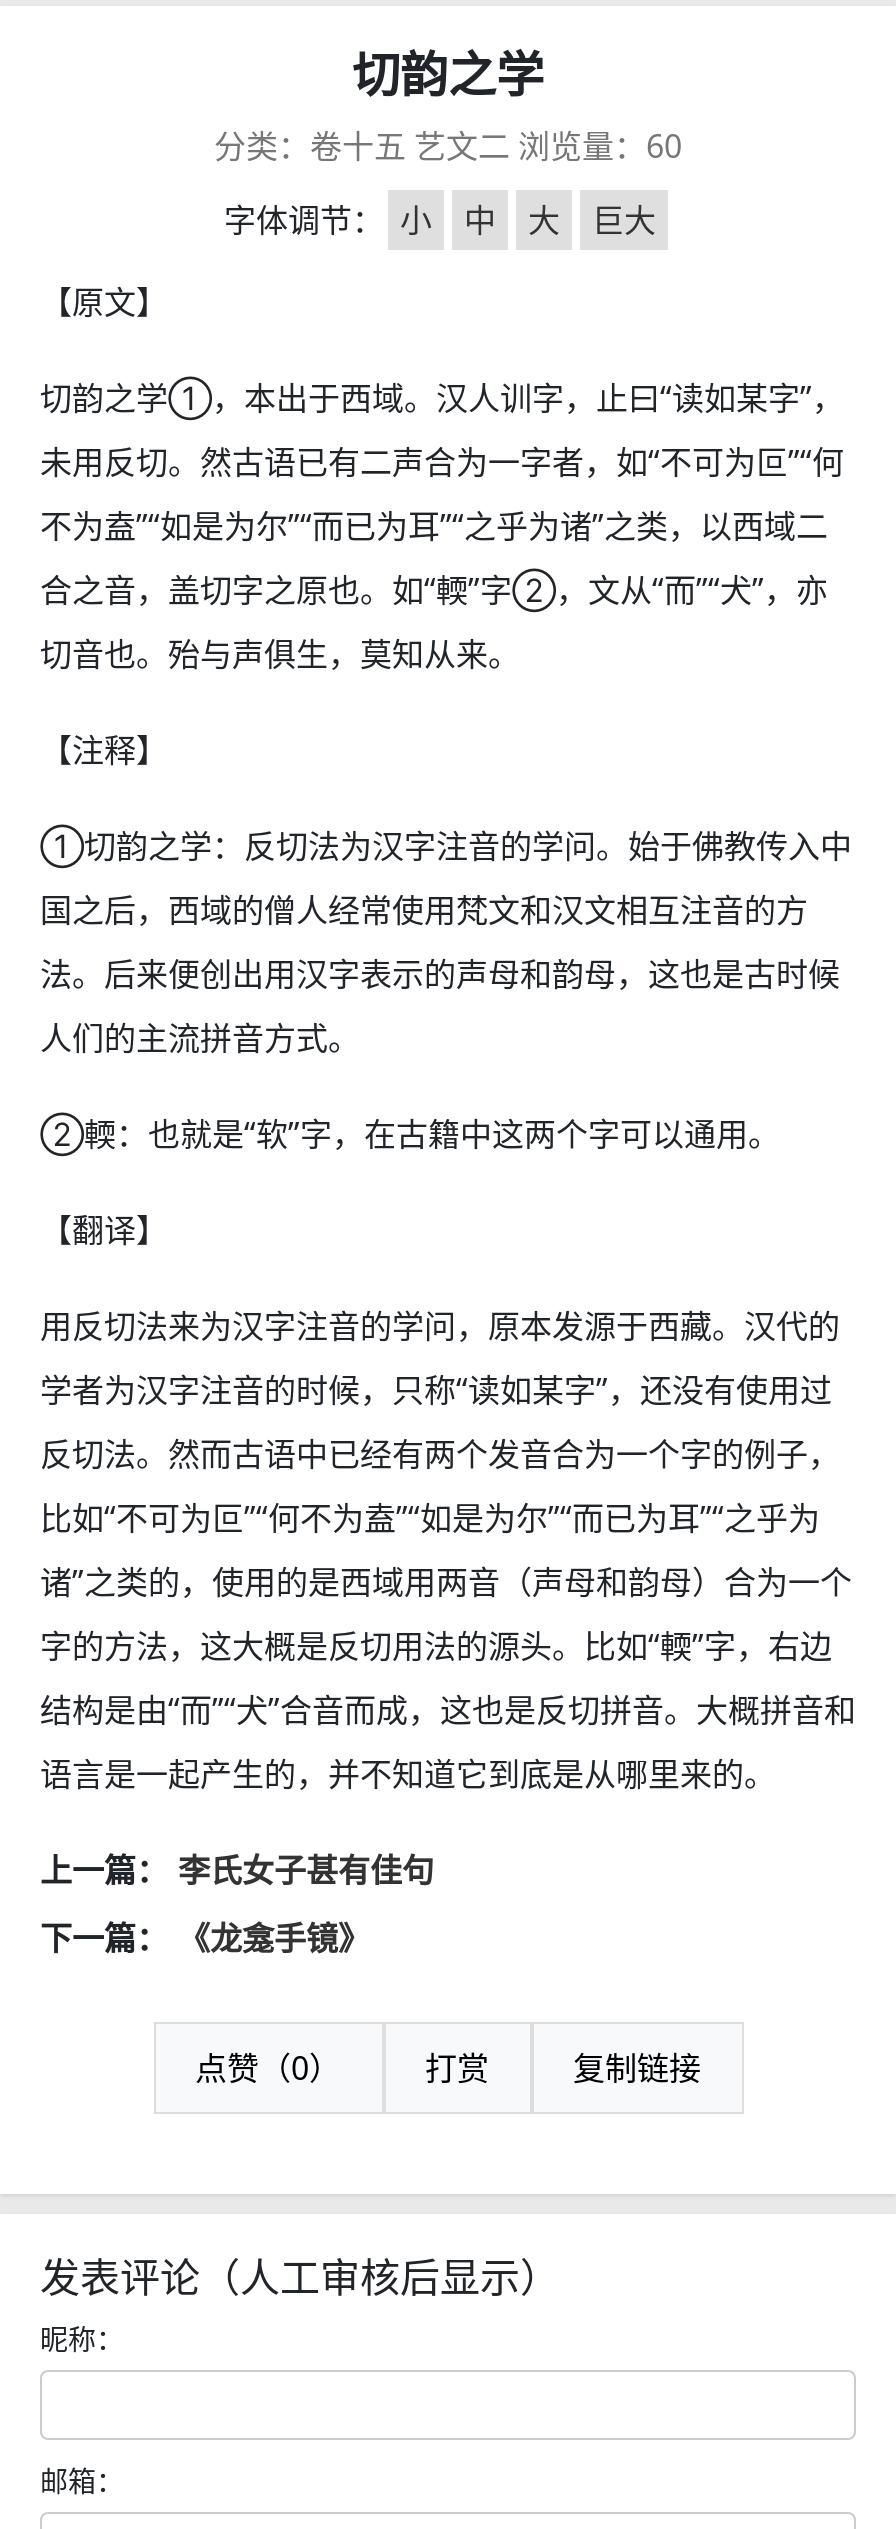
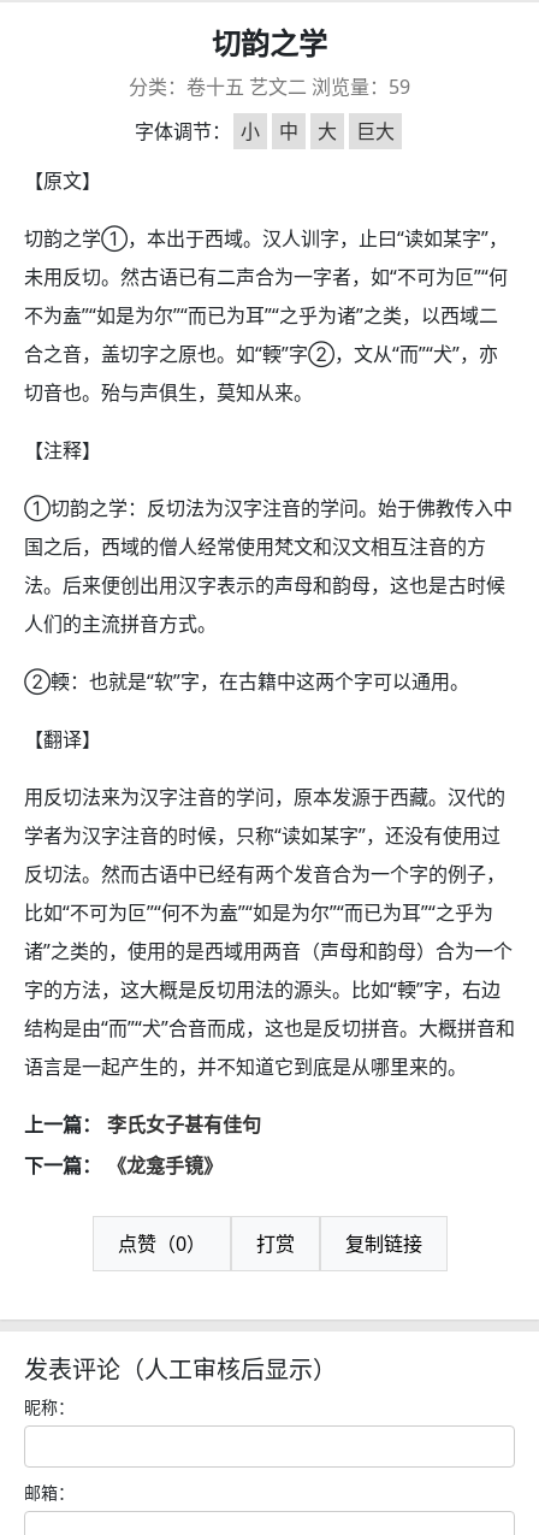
[214,124,682,168] 分类：卷十五 艺文二浏览量：60 -> [129,73,410,100] 分类：卷十五 艺文二浏览量：59

